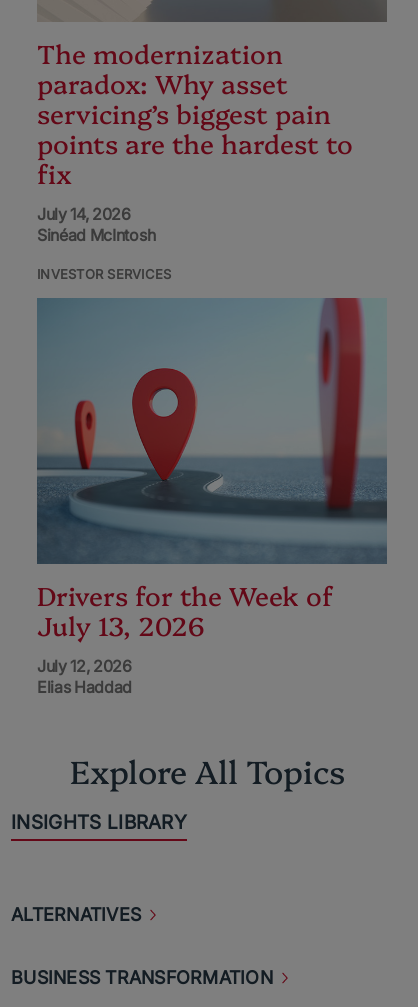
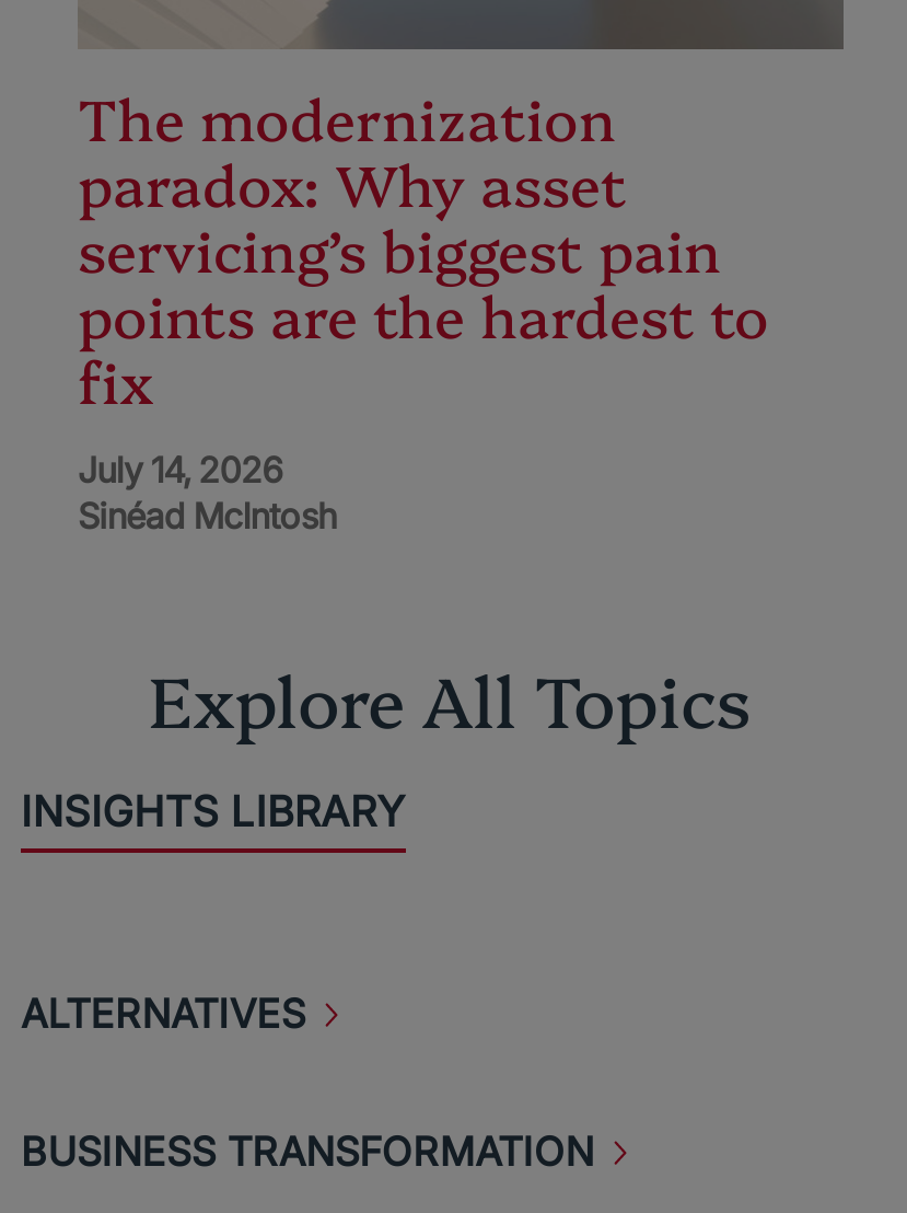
[37,266,171,282] INVESTOR SERVICES -> none
[36,297,388,697] [image] | Drivers for the Week of | July 13, 2026 | July 12, 2026 | Elias Haddad -> none

